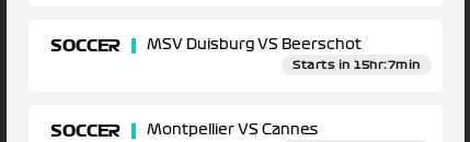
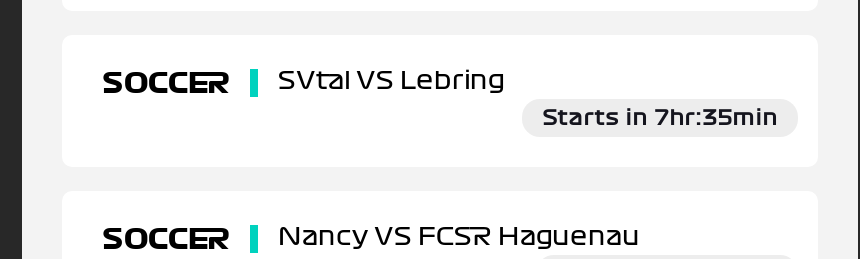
[147,38,362,51] MSV Duisburg VS Beerschot -> [278,69,504,93] SVtal VS Lebring
[293,59,420,71] Starts in 15hr:7min -> [542,107,778,129] Starts in 7hr:35min
[147,123,318,137] Montpellier VS Cannes -> [278,225,640,249] Nancy VS FCSR Haguenau

